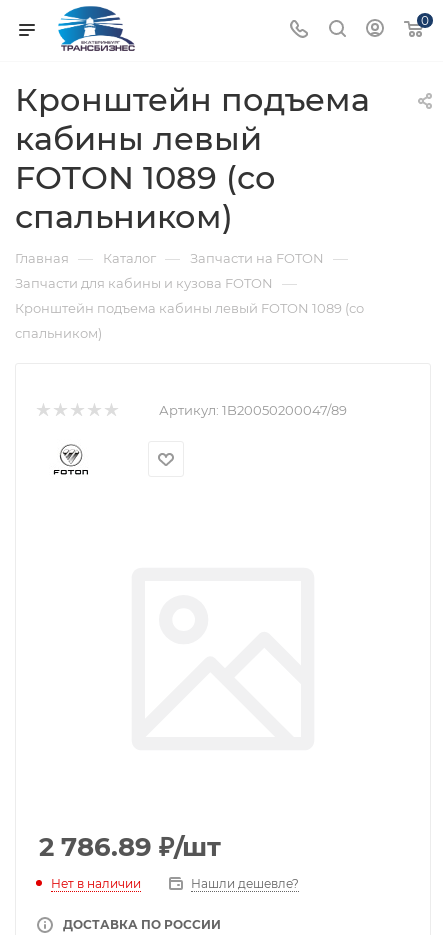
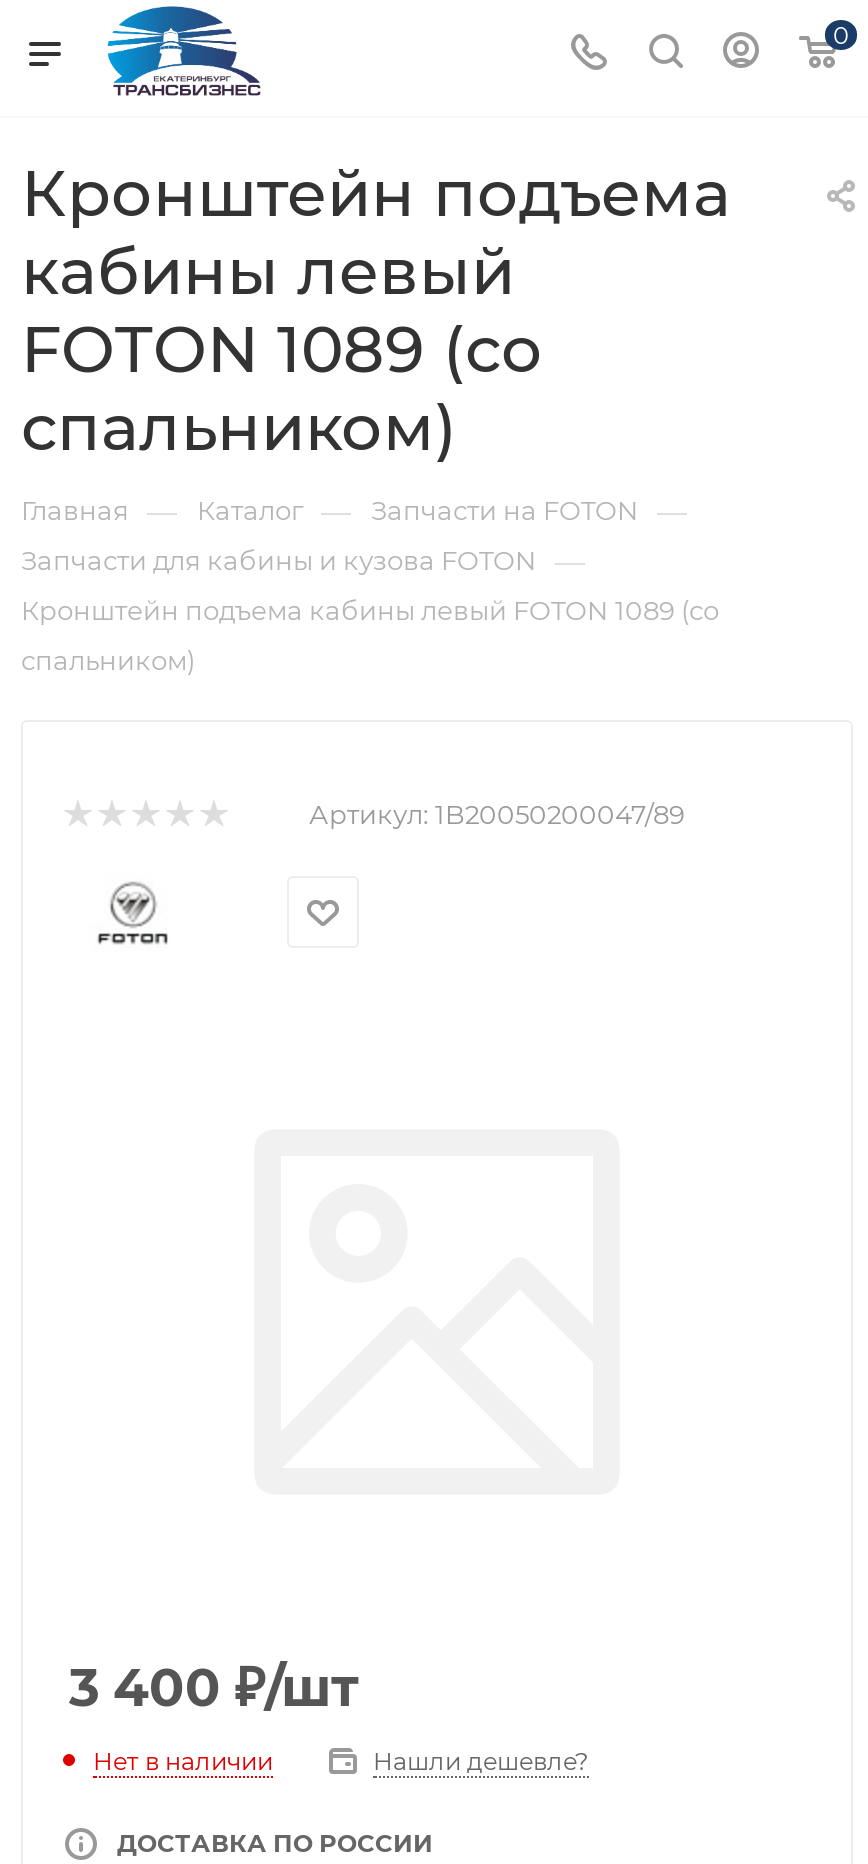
[39,831,221,863] 2 786.89 ₽/шт -> [69,1656,359,1720] 3 400 ₽/шт

